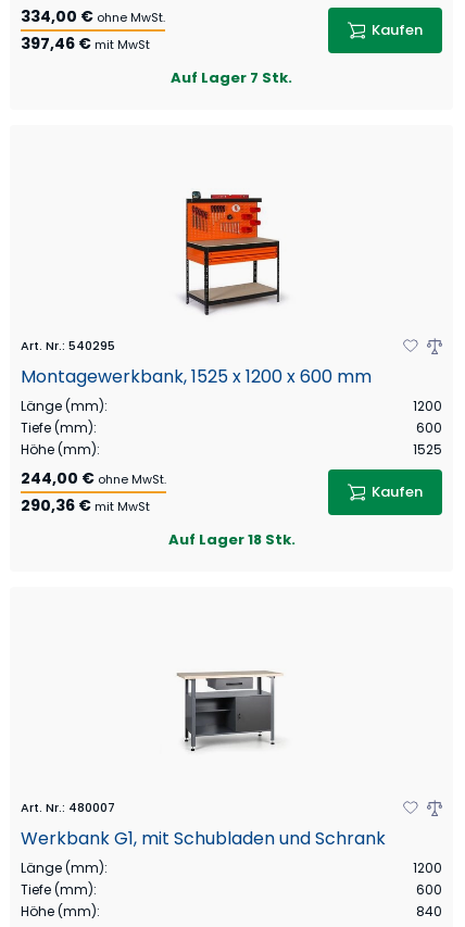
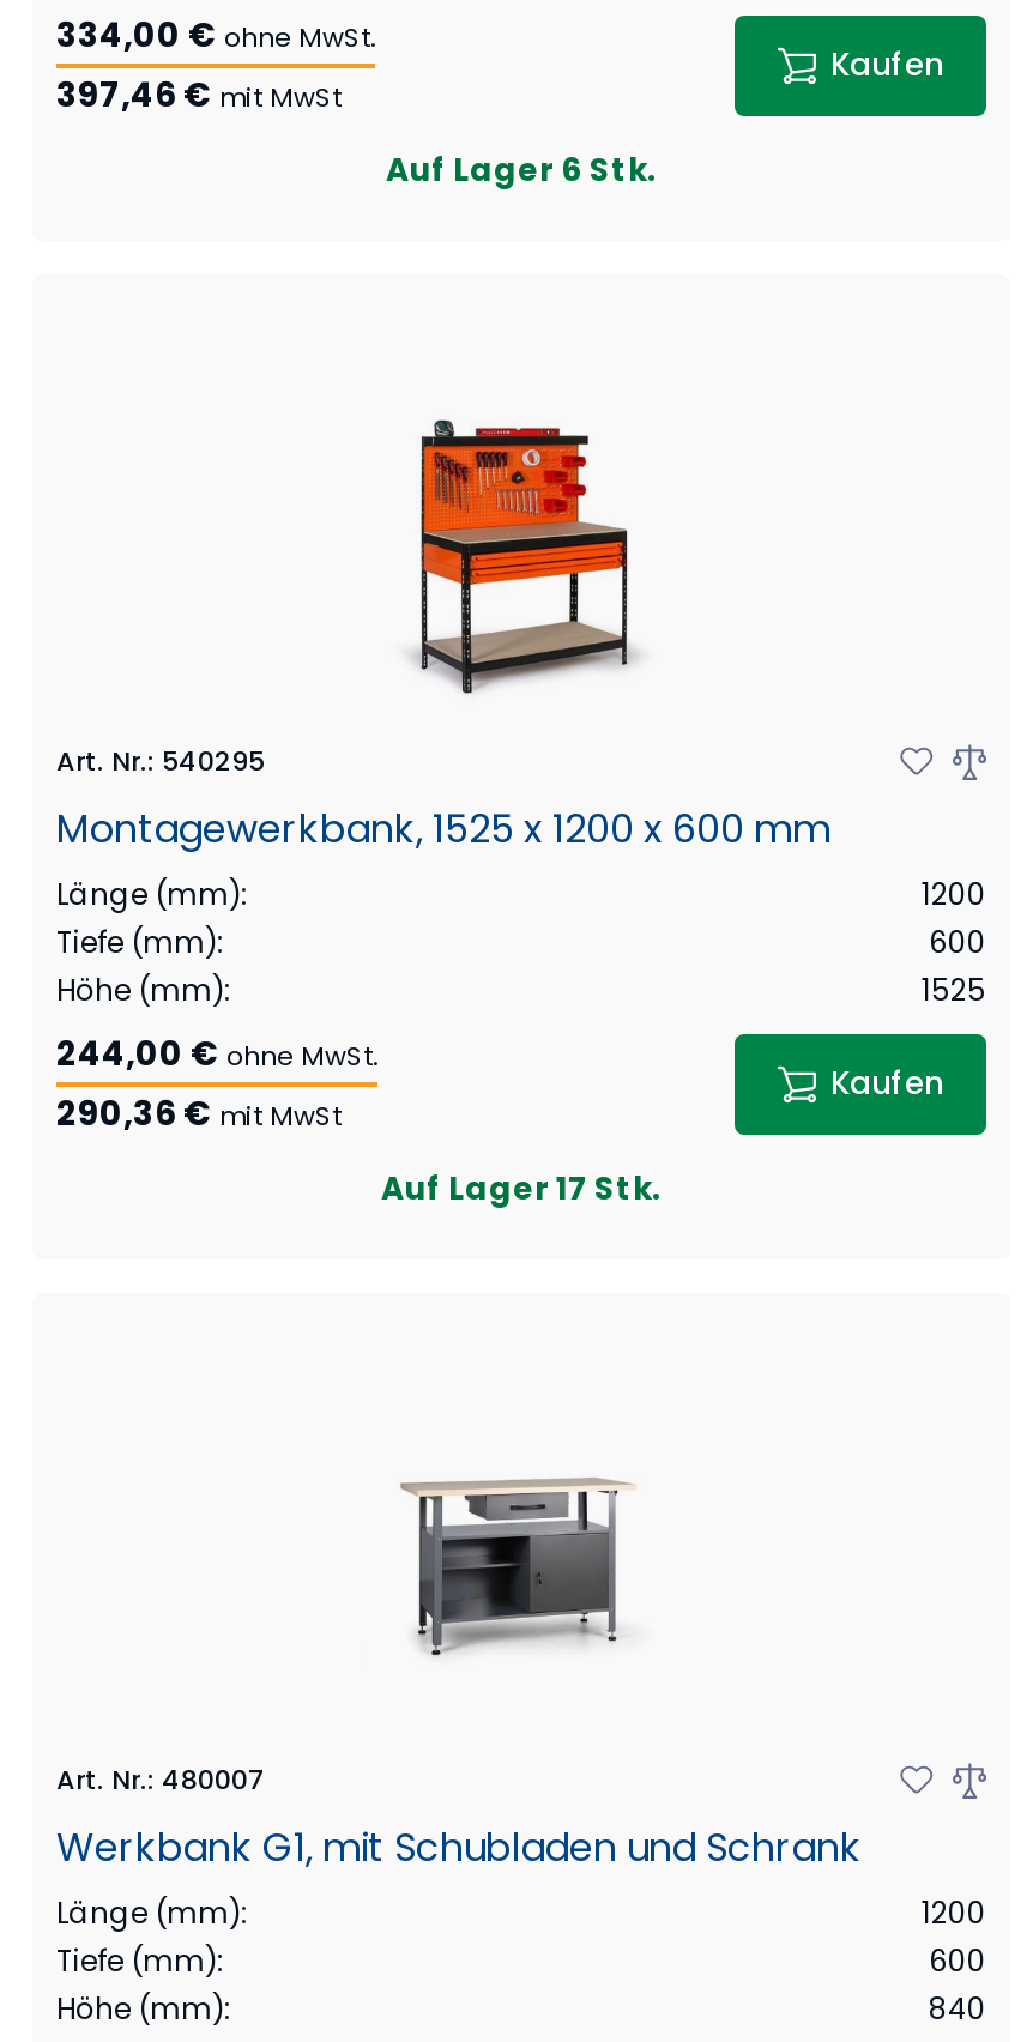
[171,67,292,88] Auf Lager 7 Stk. -> [386,147,657,193] Auf Lager 6 Stk.
[168,529,295,550] Auf Lager 18 Stk. -> [381,1166,662,1212] Auf Lager 17 Stk.

